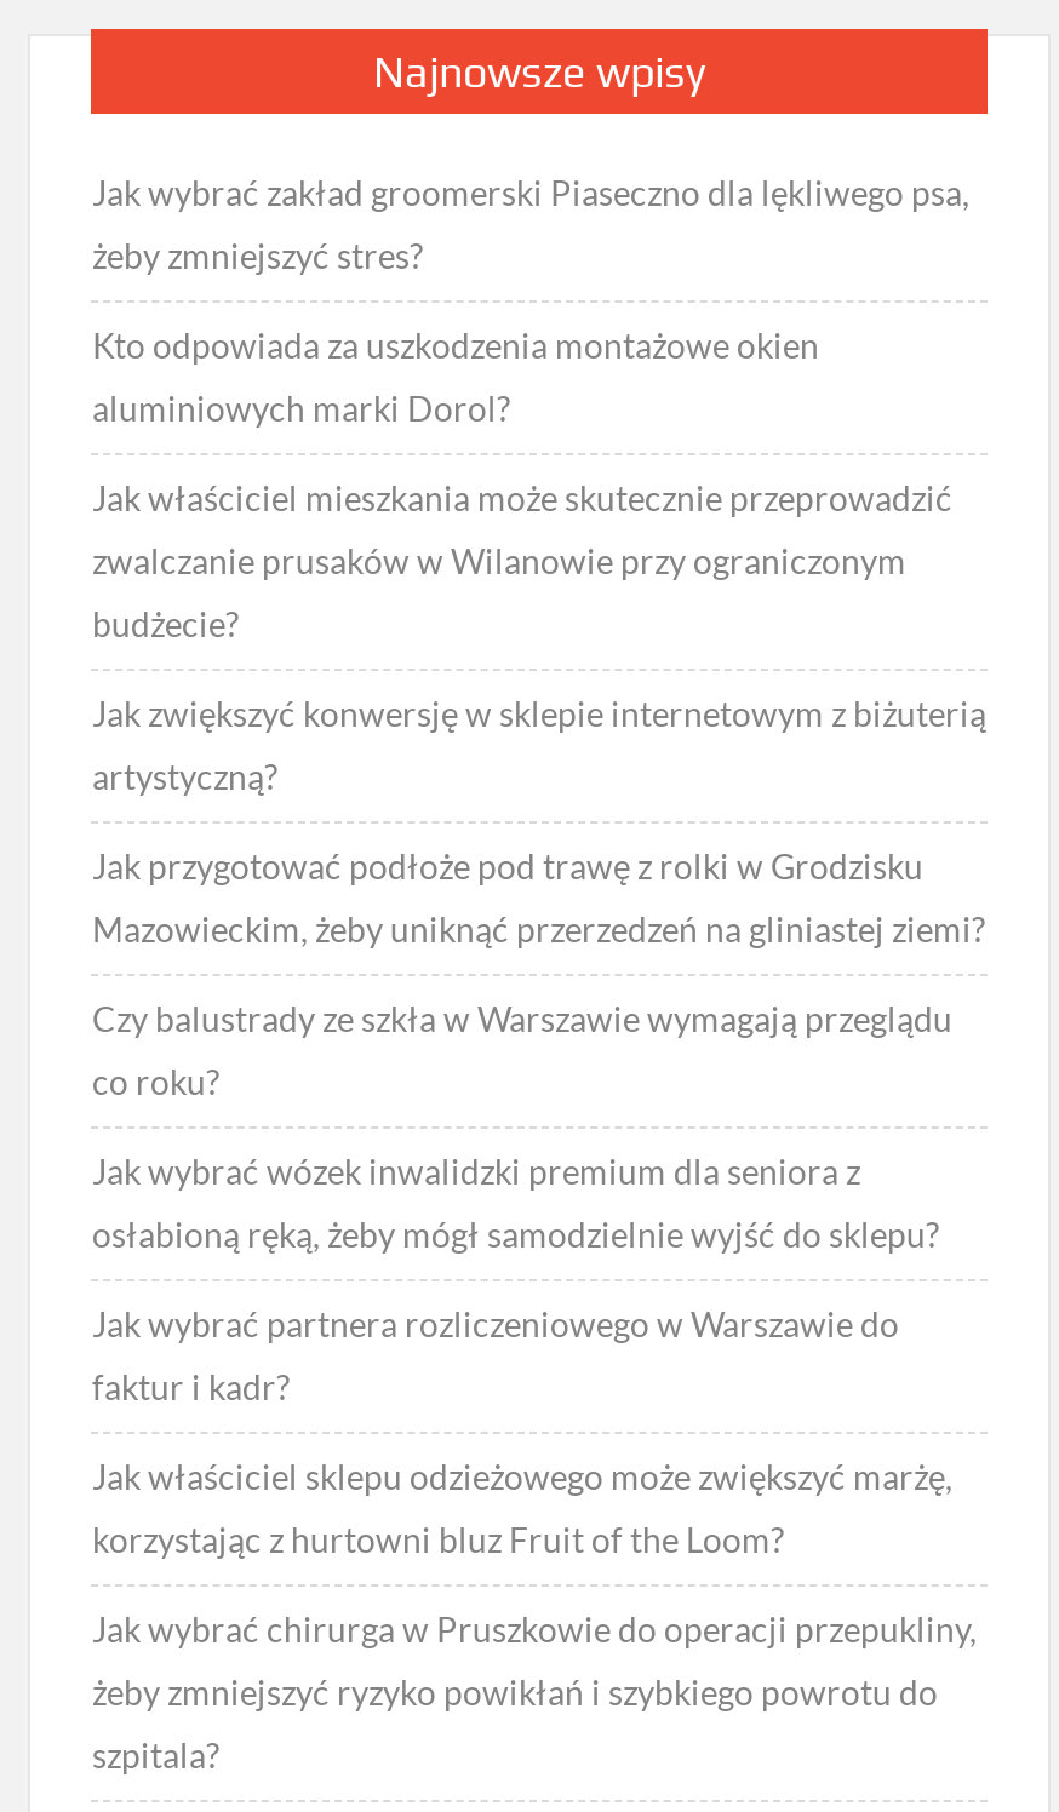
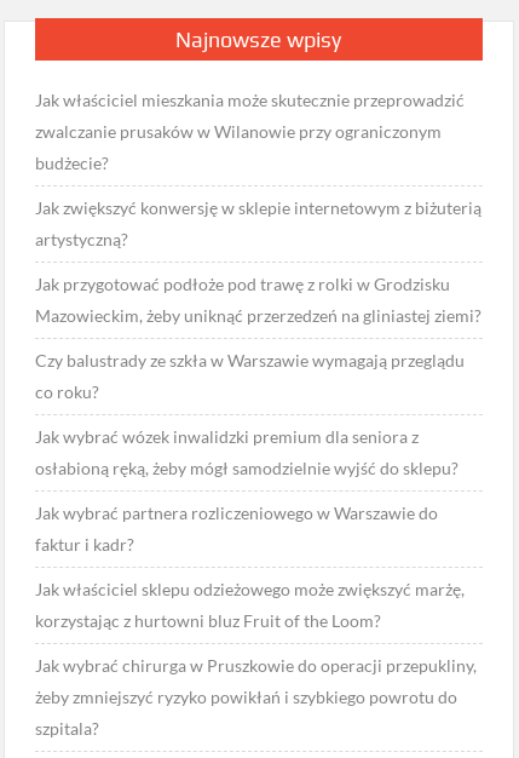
[92,172,969,429] Jak wybrać zakład groomerski Piaseczno dla lękliwego psa, | żeby zmniejszyć stres? | Kto odpowiada za uszkodzenia montażowe okien | aluminiowych marki Dorol? -> none

